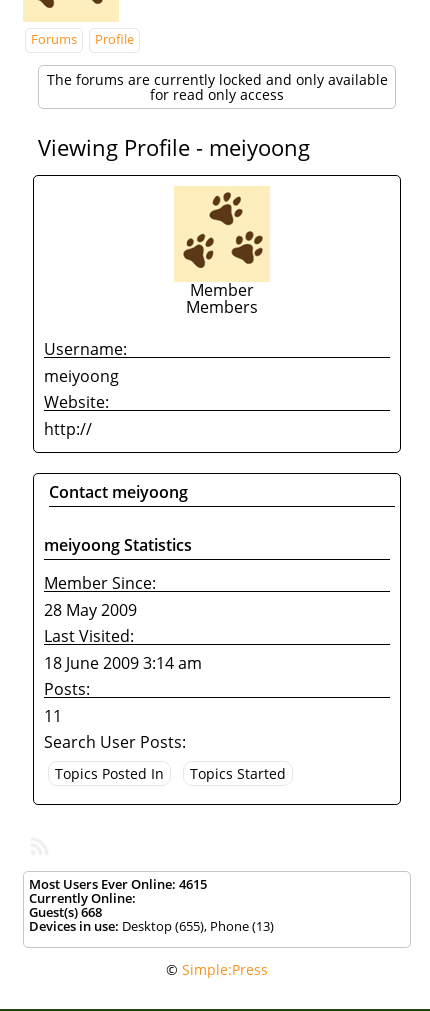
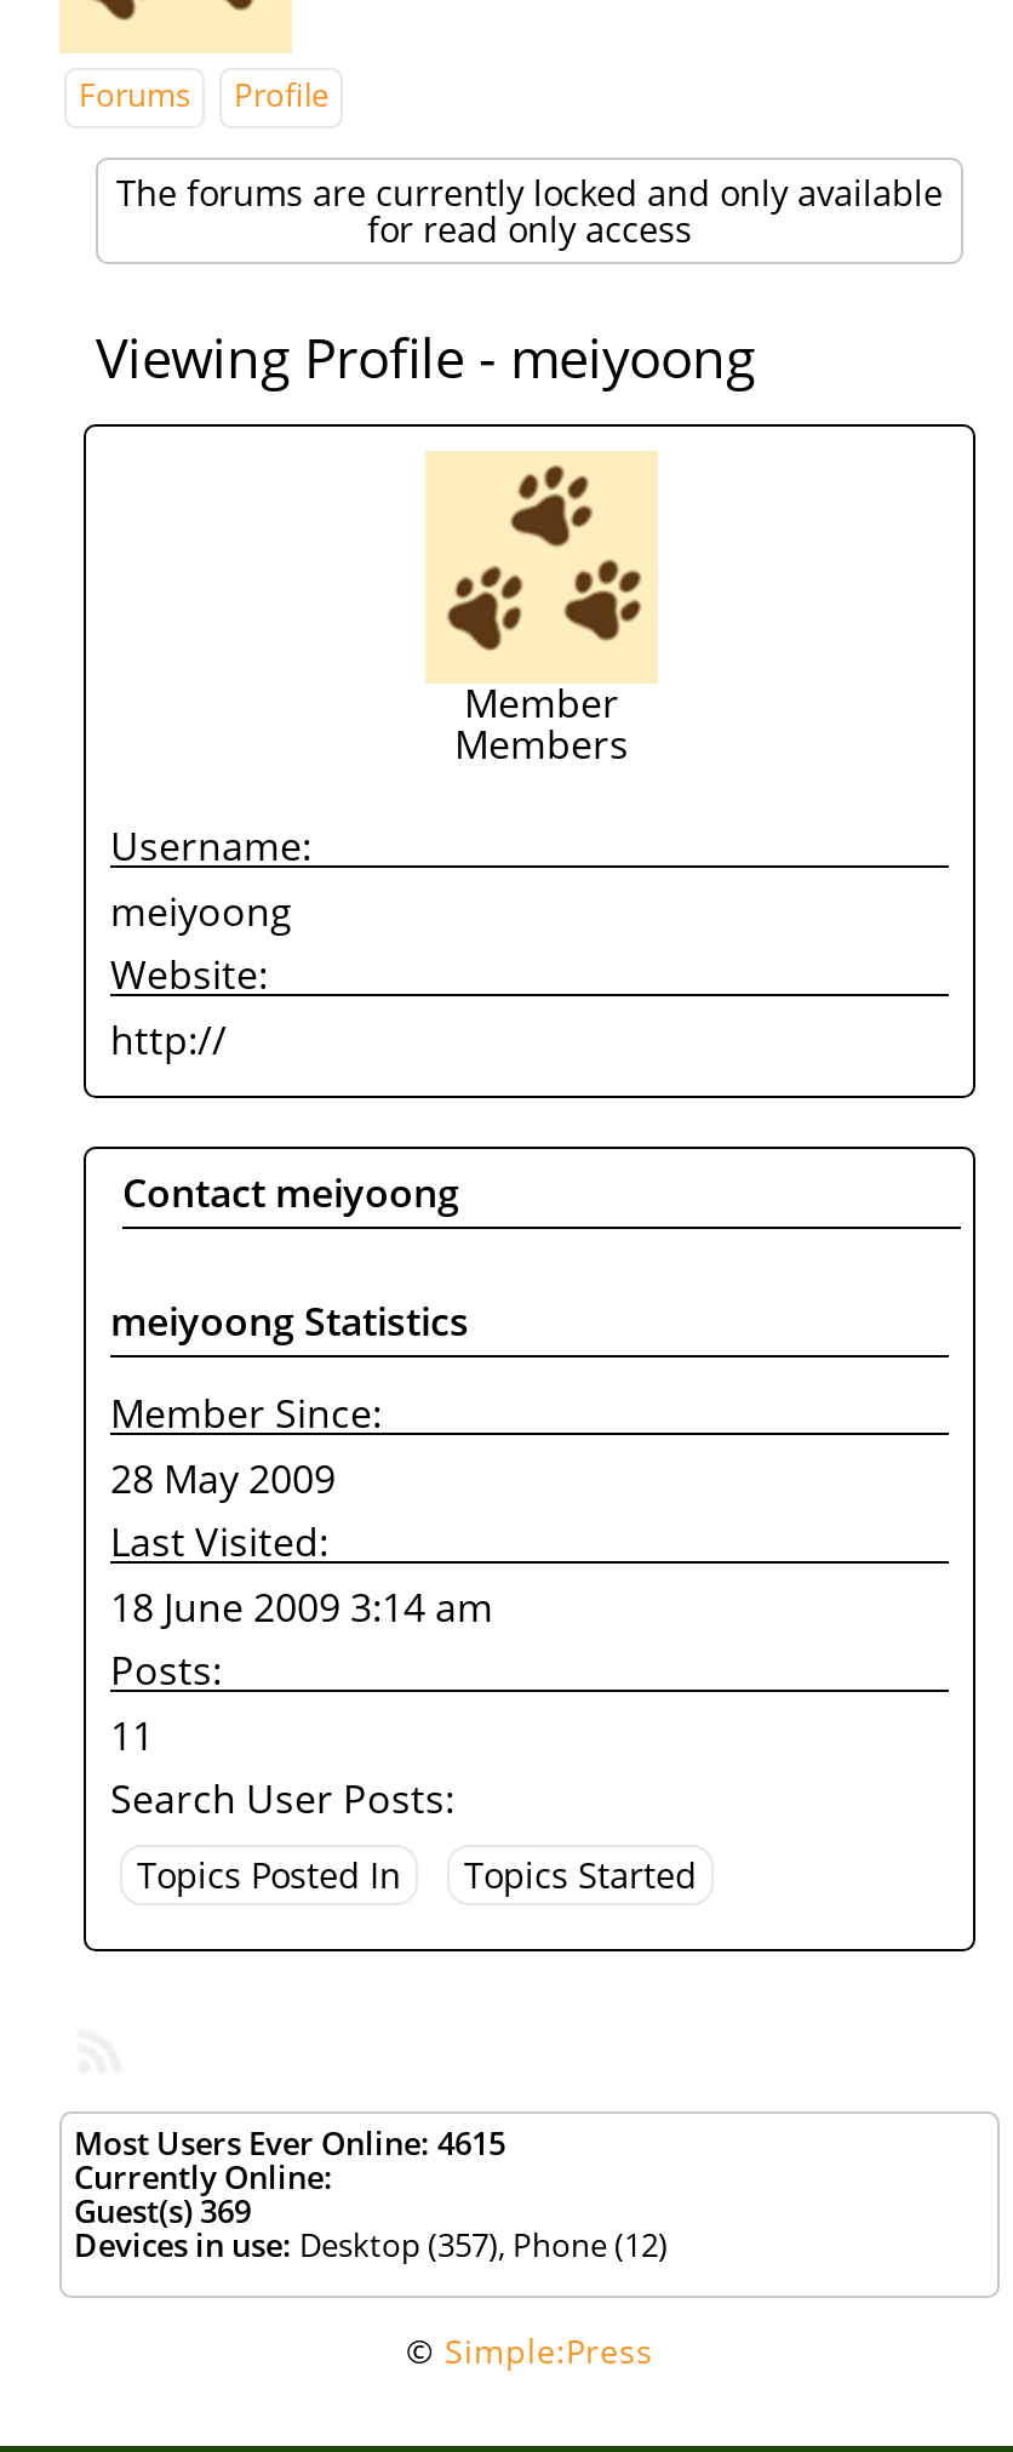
[29,903,102,921] Guest(s)668 -> [74,2189,251,2232] Guest(s)369
[29,917,274,935] Devices in use: Desktop (655), Phone (13) -> [74,2223,668,2266] Devices in use: Desktop (357), Phone (12)

